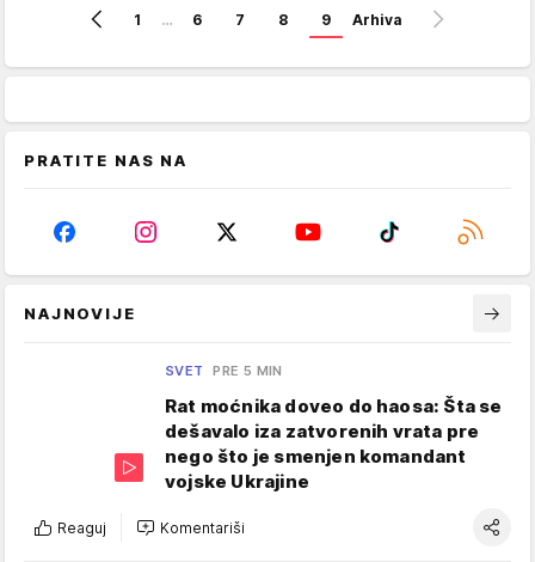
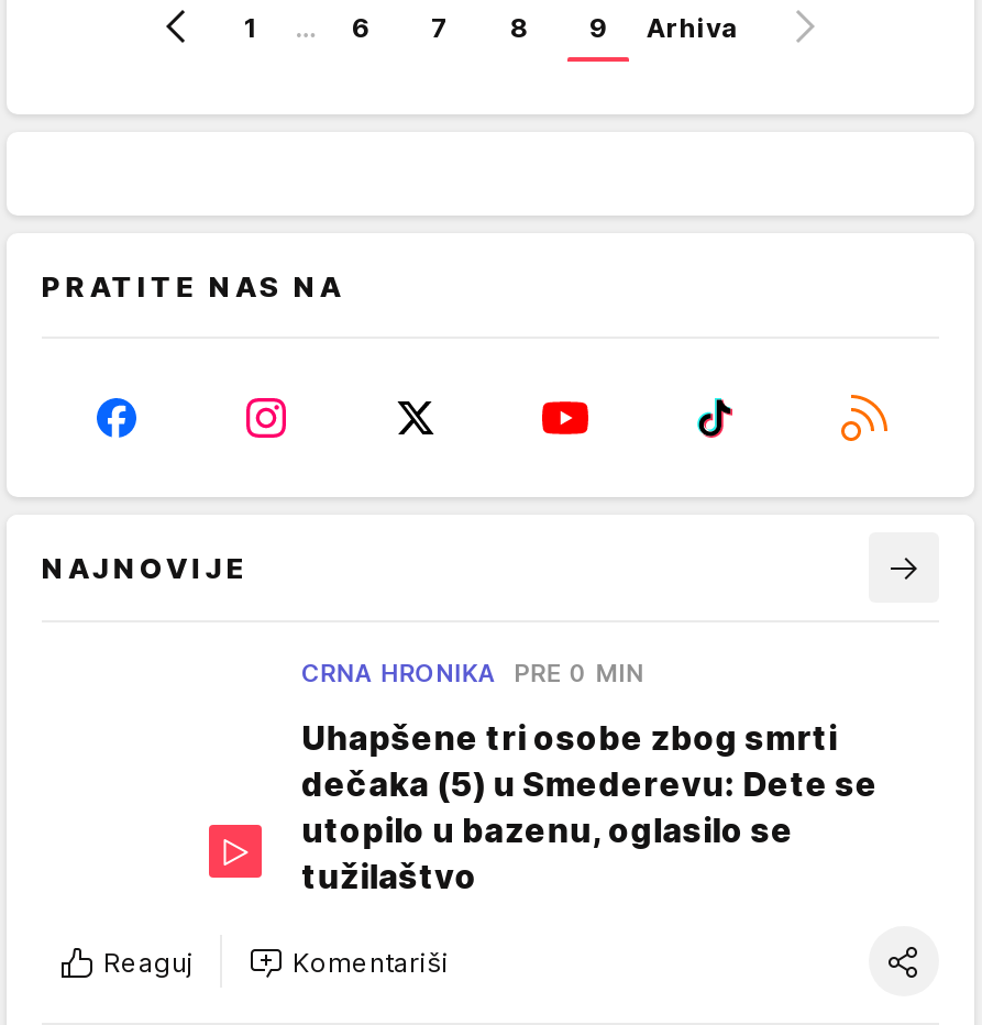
[165,362,283,379] SVET PRE 5 MIN -> [301,658,644,688] CRNA HRONIKA PRE 0 MIN
[165,395,502,493] Rat moćnika doveo do haosa: Šta se | dešavalo iza zatvorenih vrata pre | nego što je smenjen komandant | vojske Ukrajine -> [301,717,878,897] Uhapšene tri osobe zbog smrti | dečaka (5) u Smederevu: Dete se | utopilo u bazenu, oglasilo se | tužilaštvo

